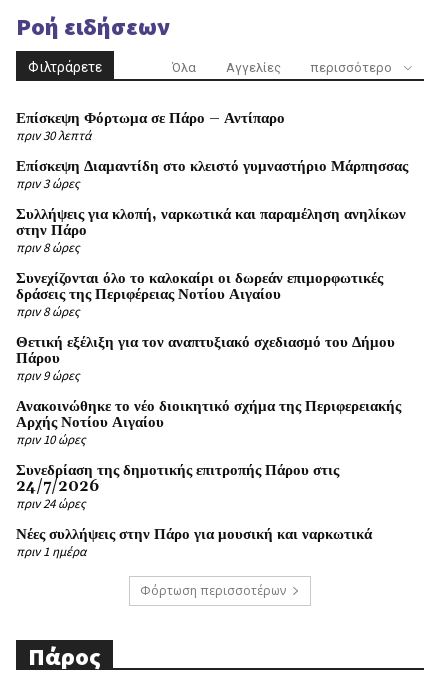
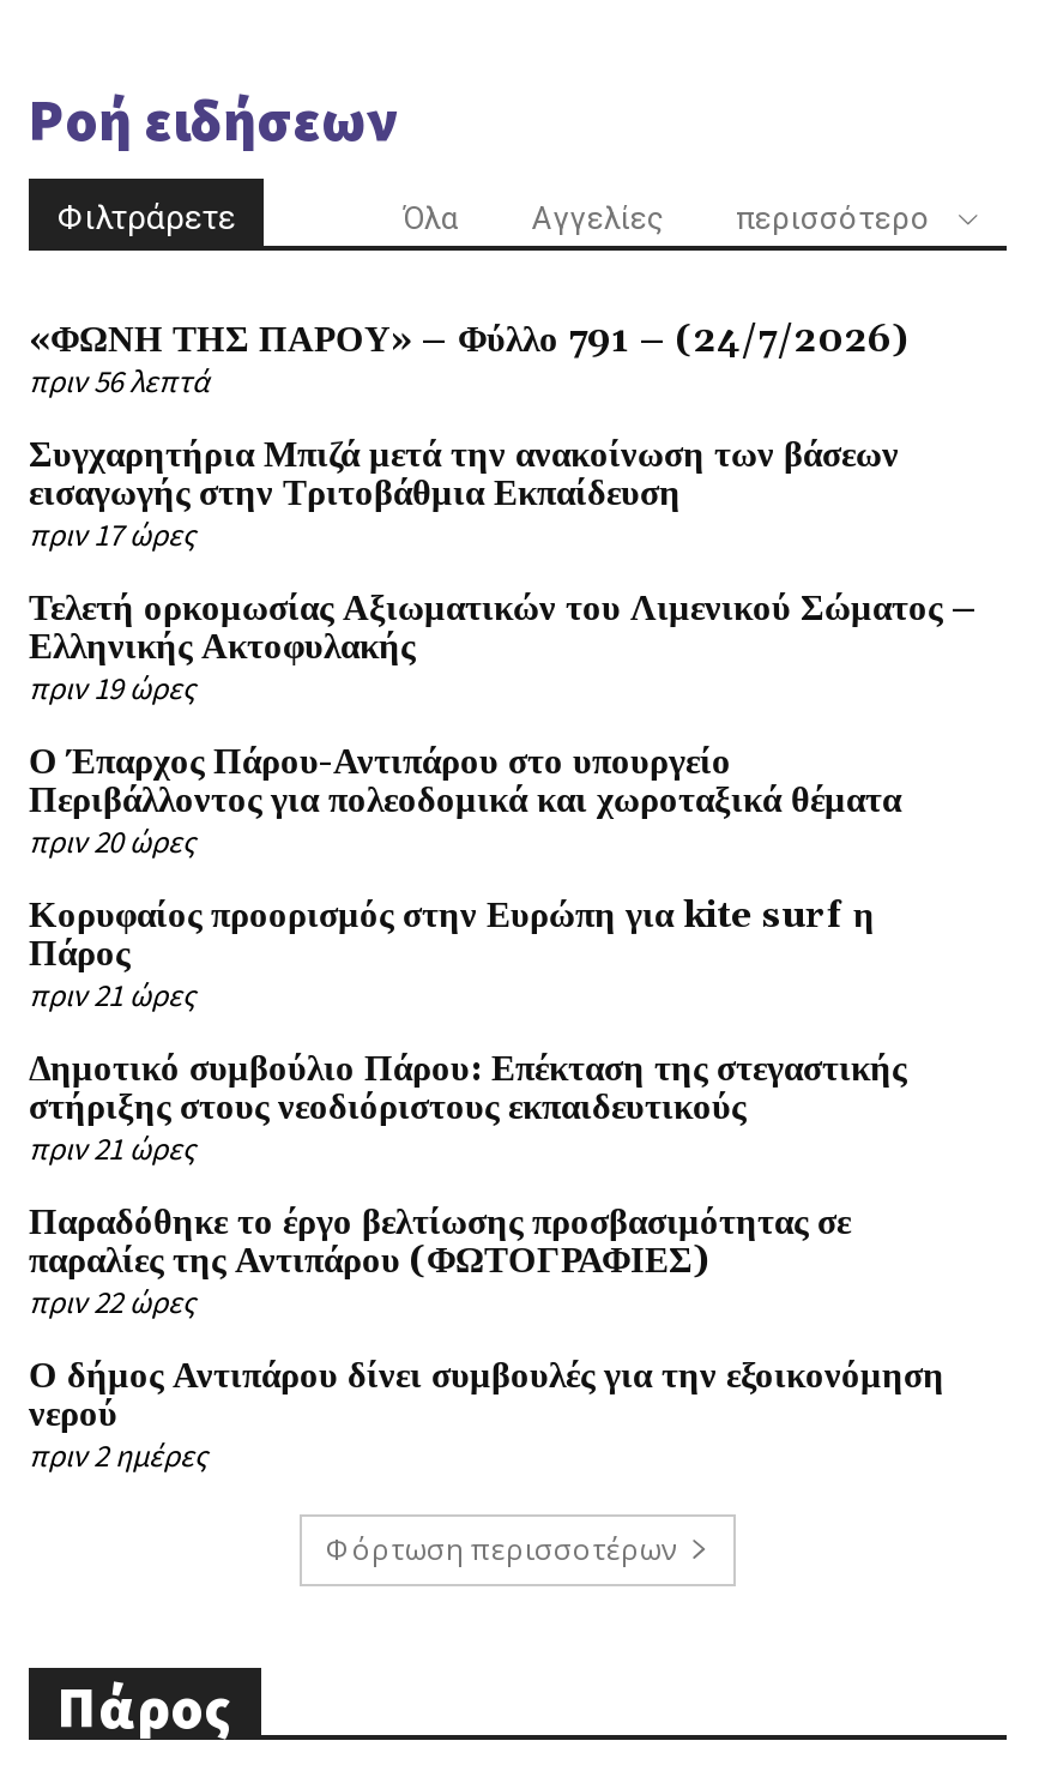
[16,109,285,144] Επίσκεψη Φόρτωμα σε Πάρο – Αντίπαρο | πριν 30 λεπτά -> [29,318,906,402] «ΦΩΝΗ ΤΗΣ ΠΑΡΟΥ» – Φύλλο 791 – (24/7/2026) | πριν 56 λεπτά
[16,157,408,192] Επίσκεψη Διαμαντίδη στο κλειστό γυμναστήριο Μάρπησσας | πριν 3 ώρες -> [29,433,899,555] Συγχαρητήρια Μπιζά μετά την ανακοίνωση των βάσεων | εισαγωγής στην Τριτοβάθμια Εκπαίδευση | πριν 17 ώρες
[16,205,406,256] Συλλήψεις για κλοπή, ναρκωτικά και παραμέληση ανηλίκων | στην Πάρο | πριν 8 ώρες -> [29,586,978,709] Τελετή ορκομωσίας Αξιωματικών του Λιμενικού Σώματος – | Ελληνικής Ακτοφυλακής | πριν 19 ώρες
[16,269,383,320] Συνεχίζονται όλο το καλοκαίρι οι δωρεάν επιμορφωτικές | δράσεις της Περιφέρειας Νοτίου Αιγαίου | πριν 8 ώρες -> [29,740,901,862] Ο Έπαρχος Πάρου-Αντιπάρου στο υπουργείο | Περιβάλλοντος για πολεοδομικά και χωροταξικά θέματα | πριν 20 ώρες
[16,333,395,384] Θετική εξέλιξη για τον αναπτυξιακό σχεδιασμό του Δήμου | Πάρου | πριν 9 ώρες -> [29,893,875,1016] Κορυφαίος προορισμός στην Ευρώπη για kite surf η | Πάρος | πριν 21 ώρες
[16,397,401,448] Ανακοινώθηκε το νέο διοικητικό σχήμα της Περιφερειακής | Αρχής Νοτίου Αιγαίου | πριν 10 ώρες -> [29,1047,906,1169] Δημοτικό συμβούλιο Πάρου: Επέκταση της στεγαστικής | στήριξης στους νεοδιόριστους εκπαιδευτικούς | πριν 21 ώρες
[16,461,339,512] Συνεδρίαση της δημοτικής επιτροπής Πάρου στις | 24/7/2026 | πριν 24 ώρες -> [29,1200,851,1323] Παραδόθηκε το έργο βελτίωσης προσβασιμότητας σε | παραλίες της Αντιπάρου (ΦΩΤΟΓΡΑΦΙΕΣ) | πριν 22 ώρες
[16,525,372,560] Νέες συλλήψεις στην Πάρο για μουσική και ναρκωτικά | πριν 1 ημέρα -> [29,1354,944,1476] Ο δήμος Αντιπάρου δίνει συμβουλές για την εξοικονόμηση | νερού | πριν 2 ημέρες

